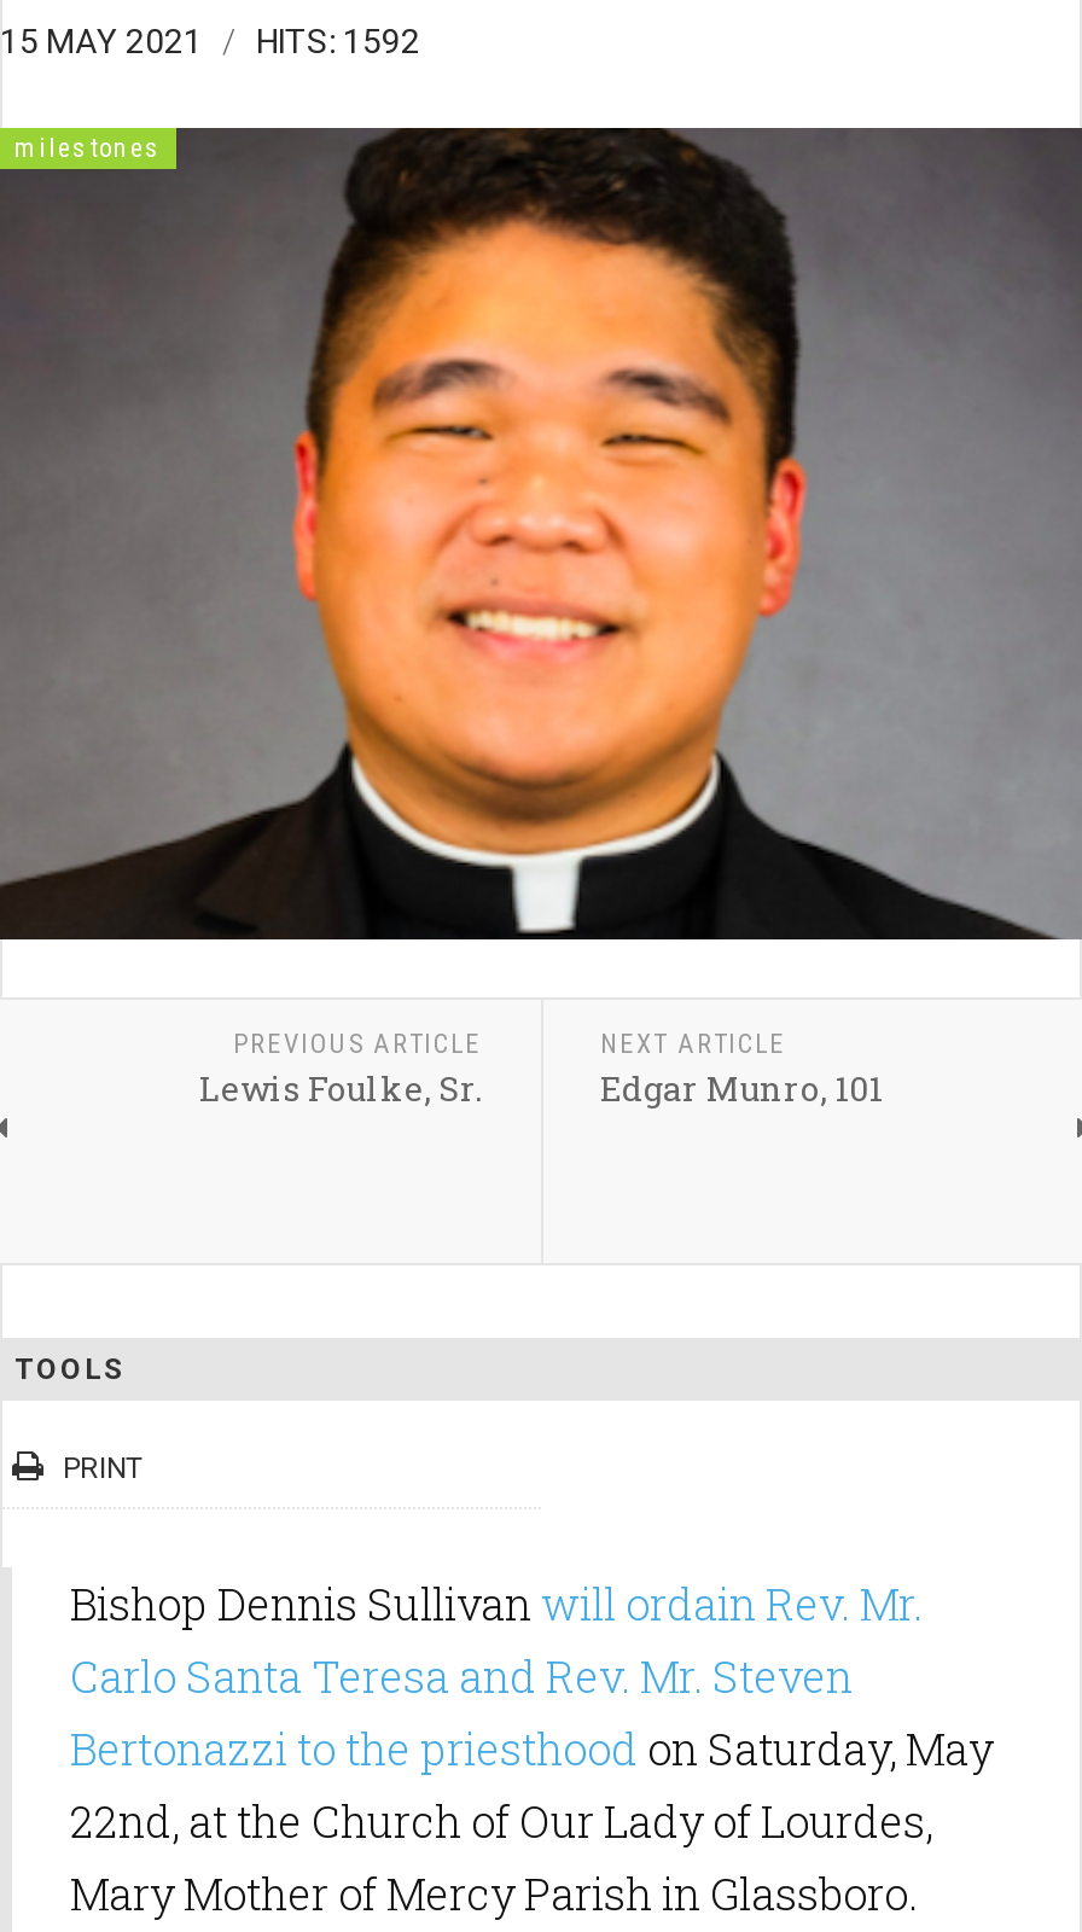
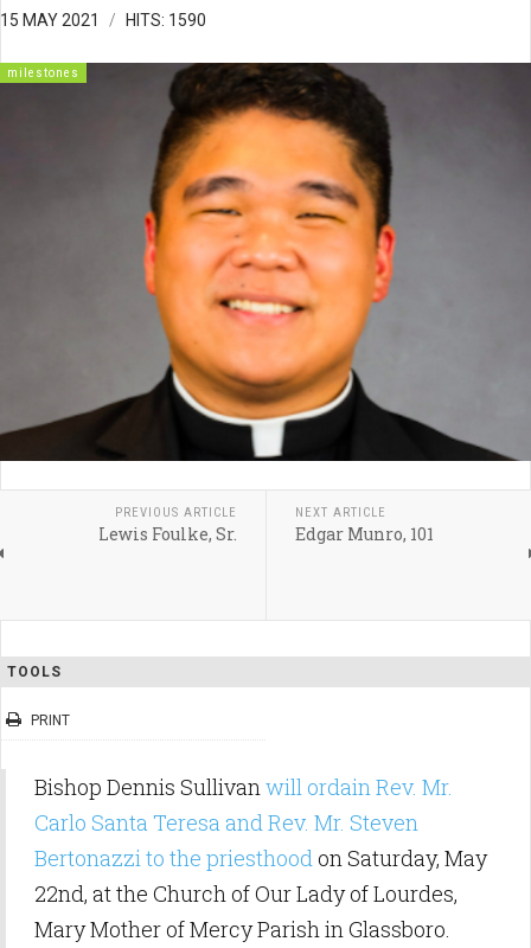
[0,22,420,60] 15 MAY 2021 HITS: 1592 -> [0,11,206,30] 15 MAY 2021 HITS: 1590

